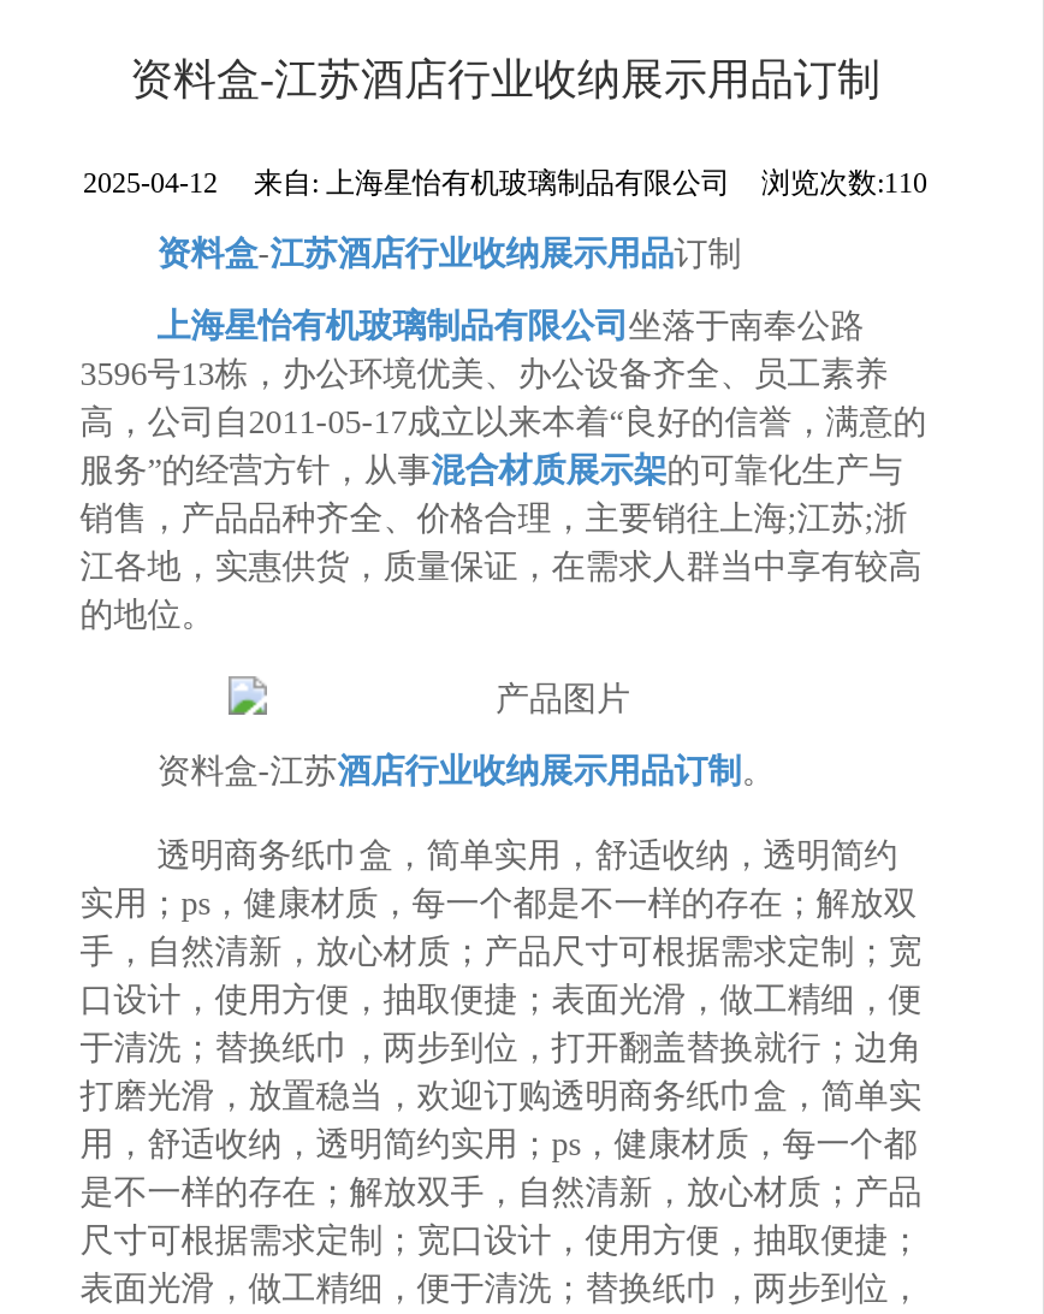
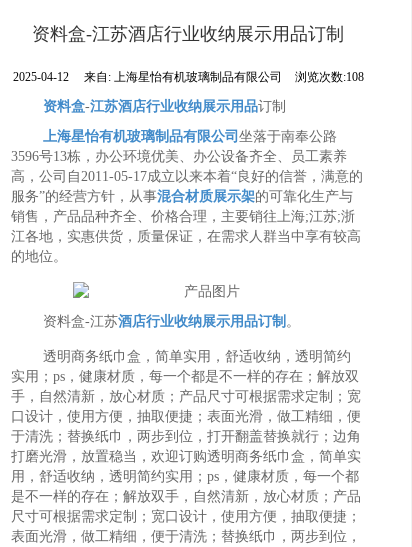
[83,166,927,200] 2025-04-12 来自:上海星怡有机玻璃制品有限公司 浏览次数:110 -> [12,70,363,84] 2025-04-12 来自:上海星怡有机玻璃制品有限公司 浏览次数:108

